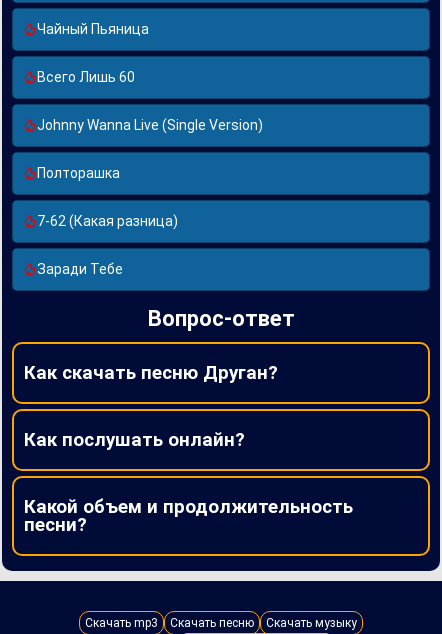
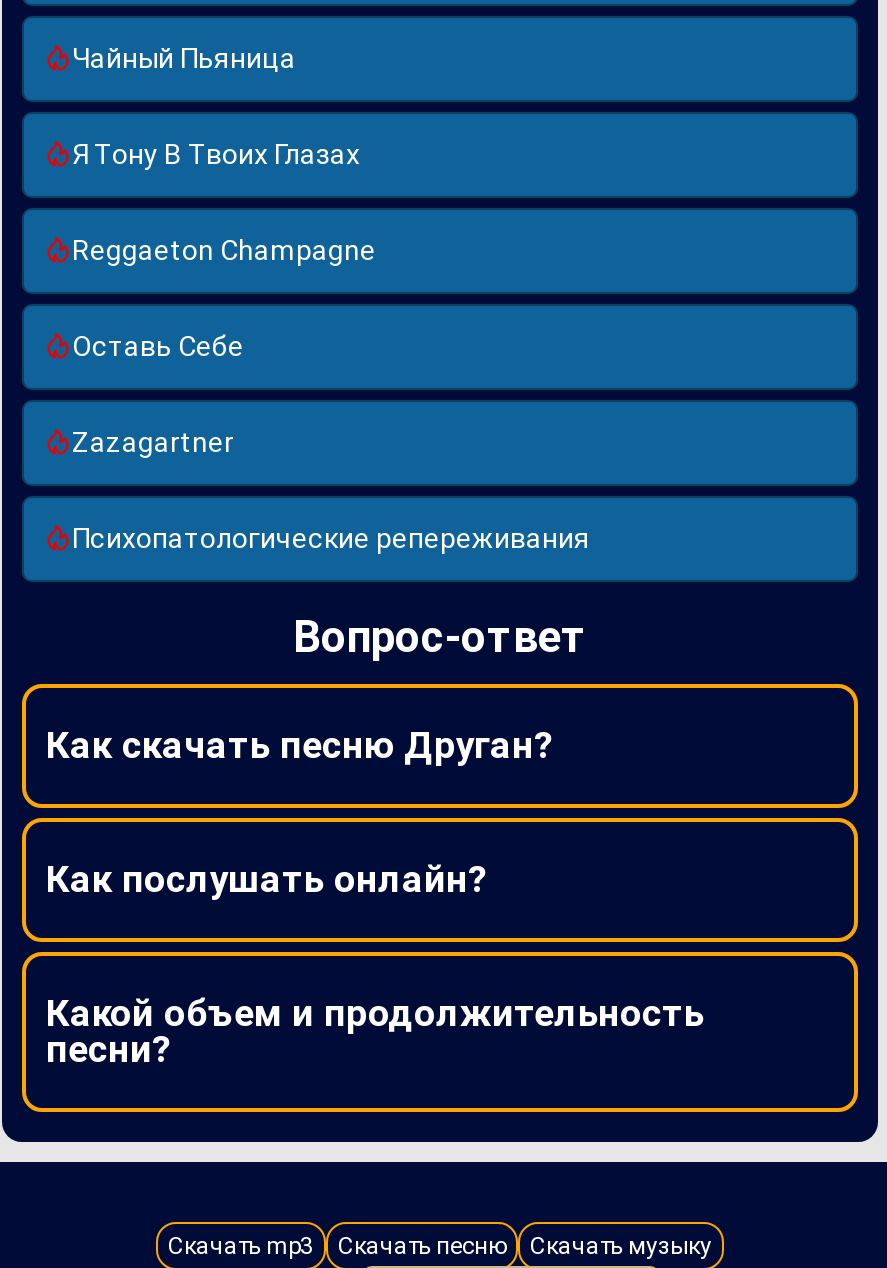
[37,69,135,85] Всего Лишь 60 -> [72,138,360,170] Я Тону В Твоих Глазах
[37,117,263,133] Johnny Wanna Live (Single Version) -> [72,234,376,266] Reggaeton Champagne
[37,165,120,181] Полторашка -> [72,330,244,362] Оставь Себе
[37,213,178,229] 7-62 (Какая разница) -> [72,426,234,458] Zazagartner
[37,261,123,277] Заради Тебе -> [72,522,590,554] Психопатологические репереживания

